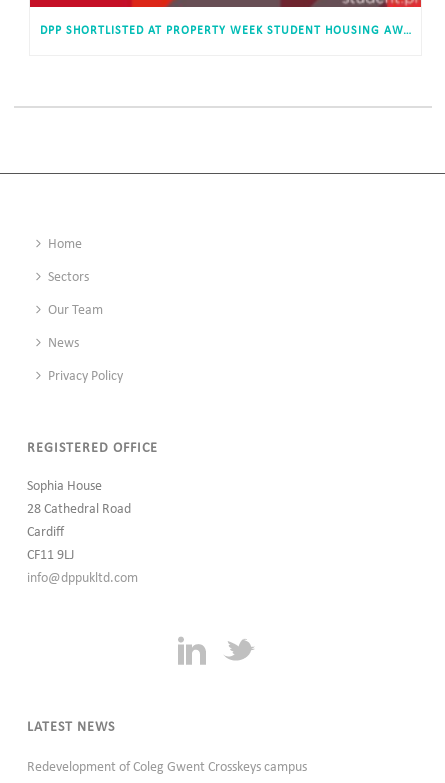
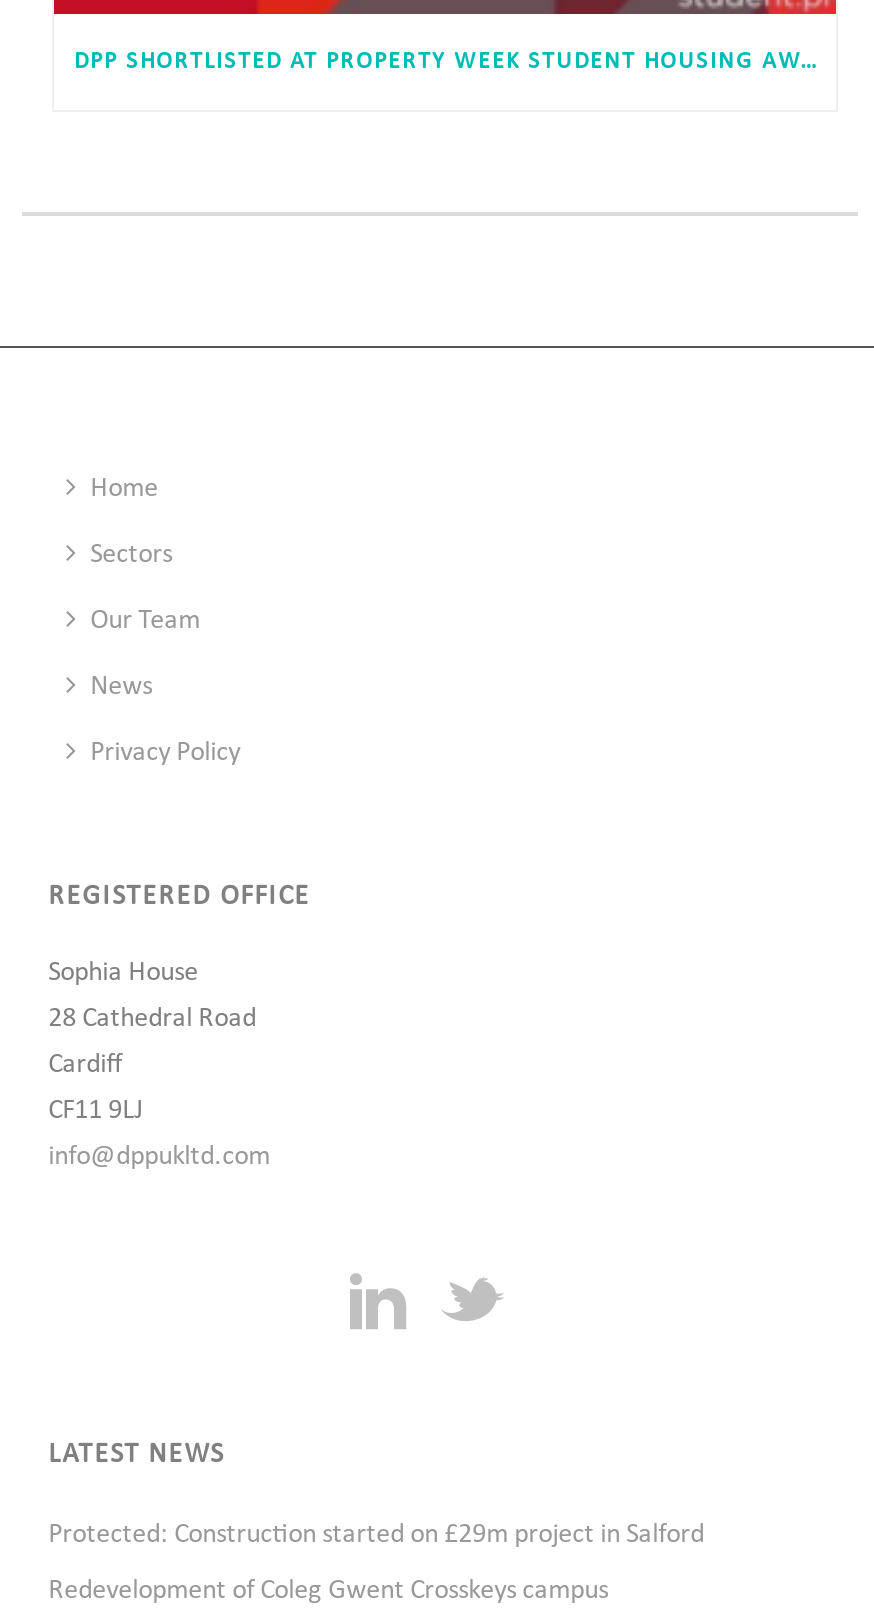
none -> [48,1519,704,1549] Protected: Construction started on £29m project in Salford

